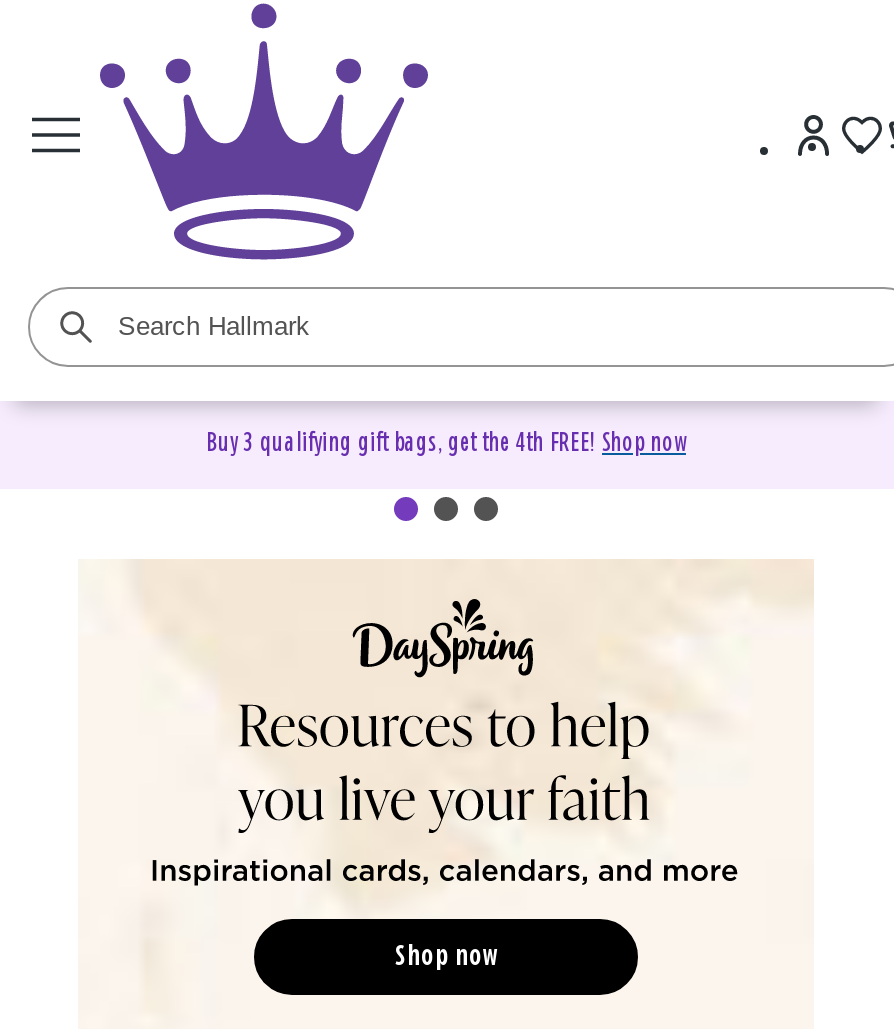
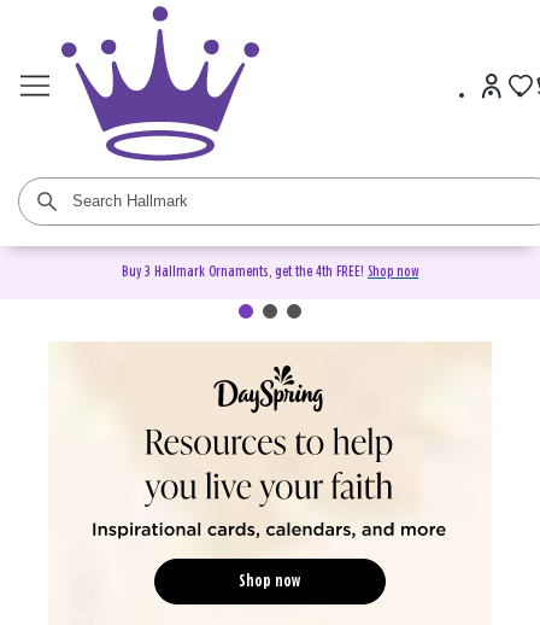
[206,431,686,457] Buy 3 qualifying gift bags, get the 4th FREE! Shop now -> [122,264,418,280] Buy 3 Hallmark Ornaments, get the 4th FREE! Shop now

